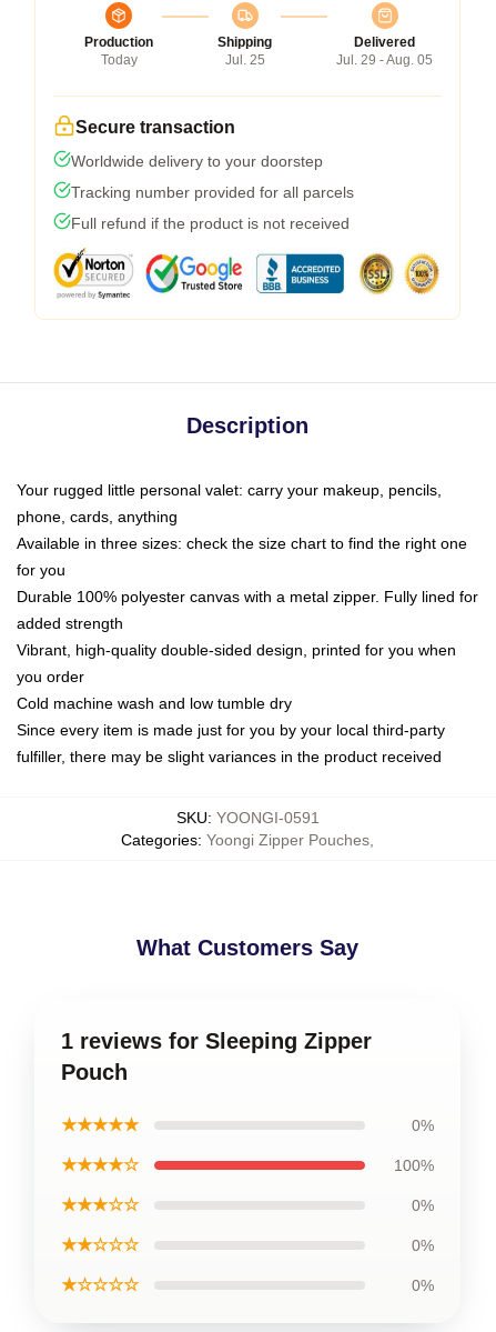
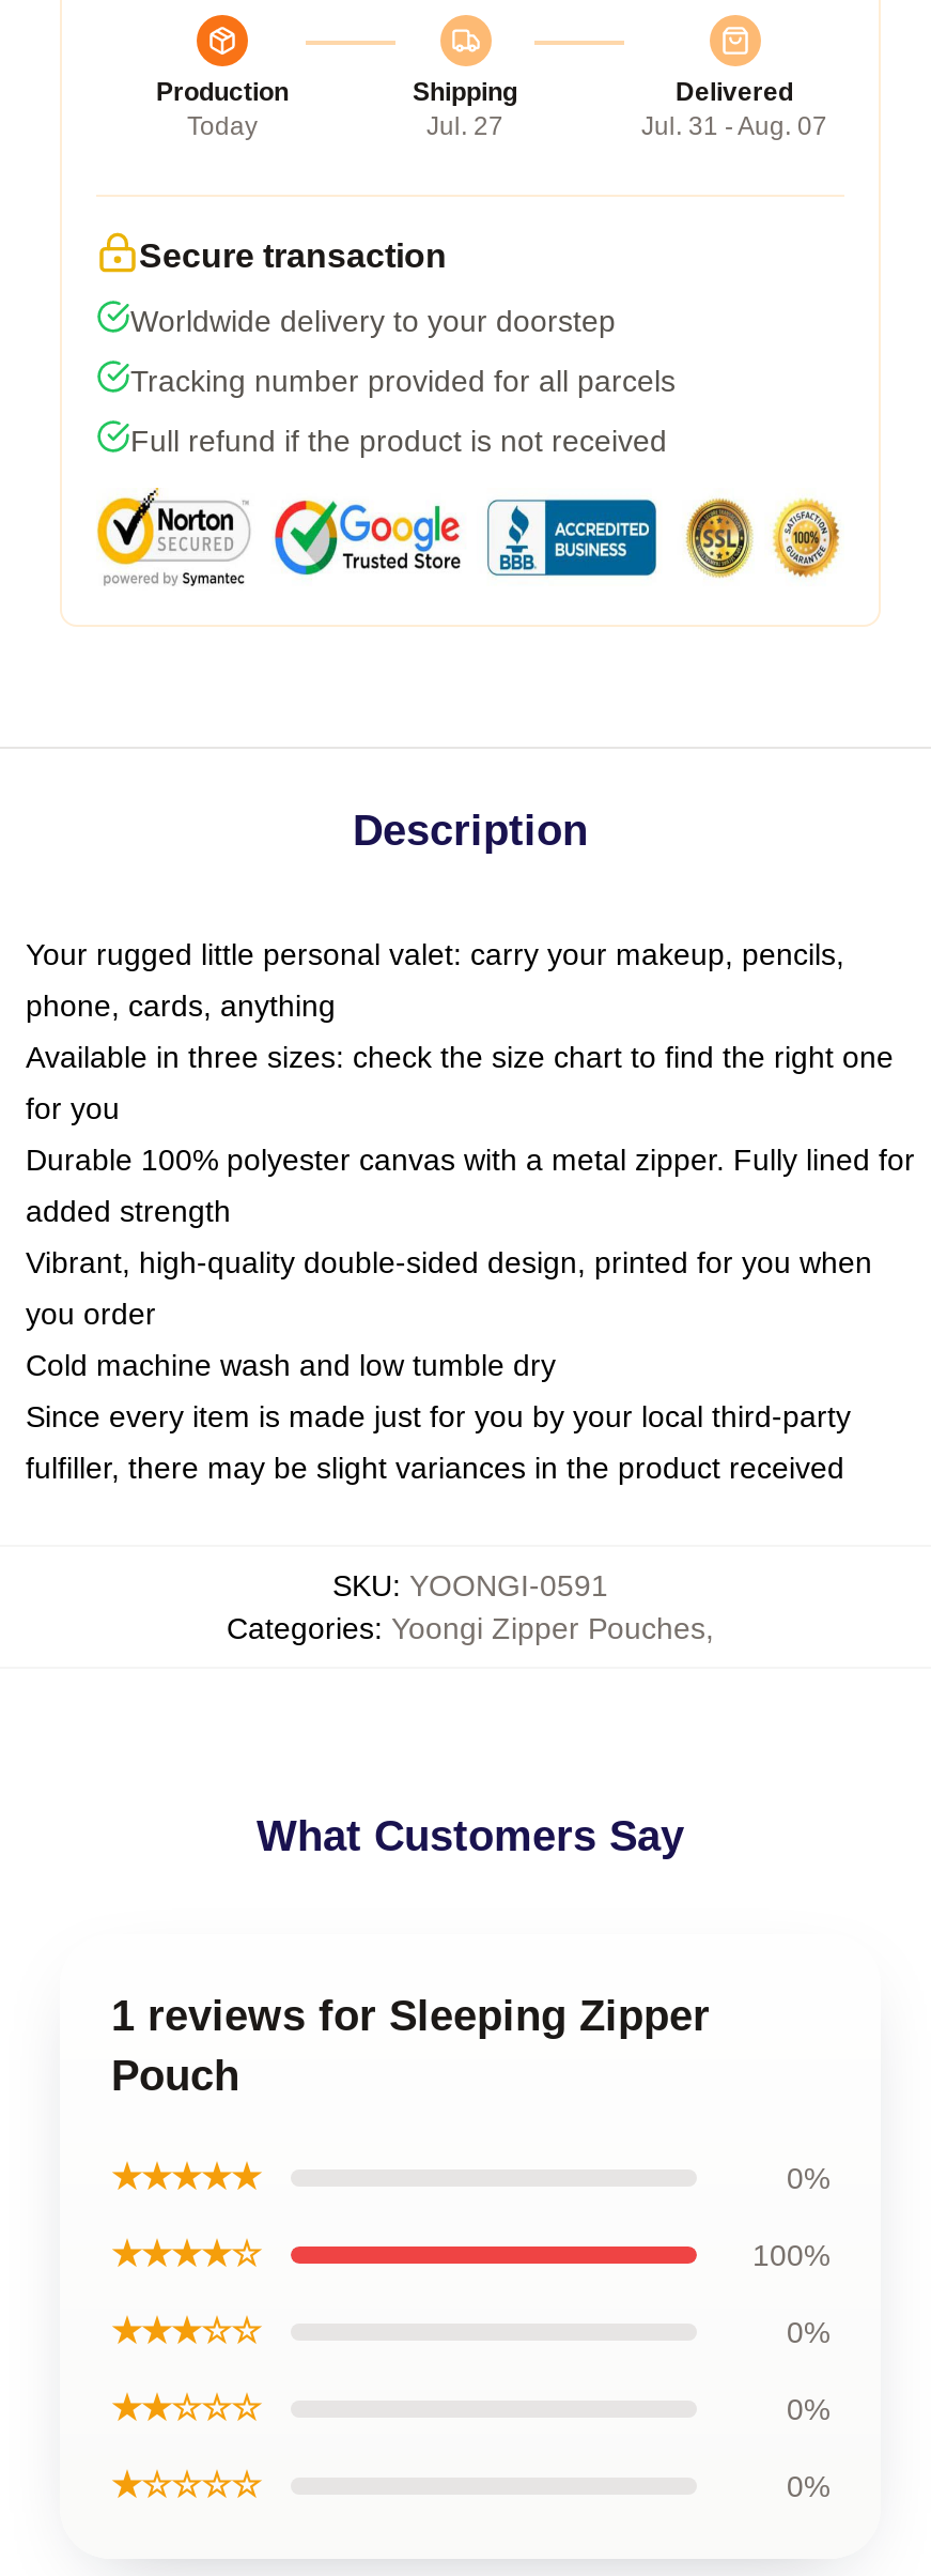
[225,52,265,67] Jul. 25 -> [426,111,503,141] Jul. 27
[336,52,433,67] Jul. 29 - Aug. 05 -> [641,111,827,141] Jul. 31 - Aug. 07

